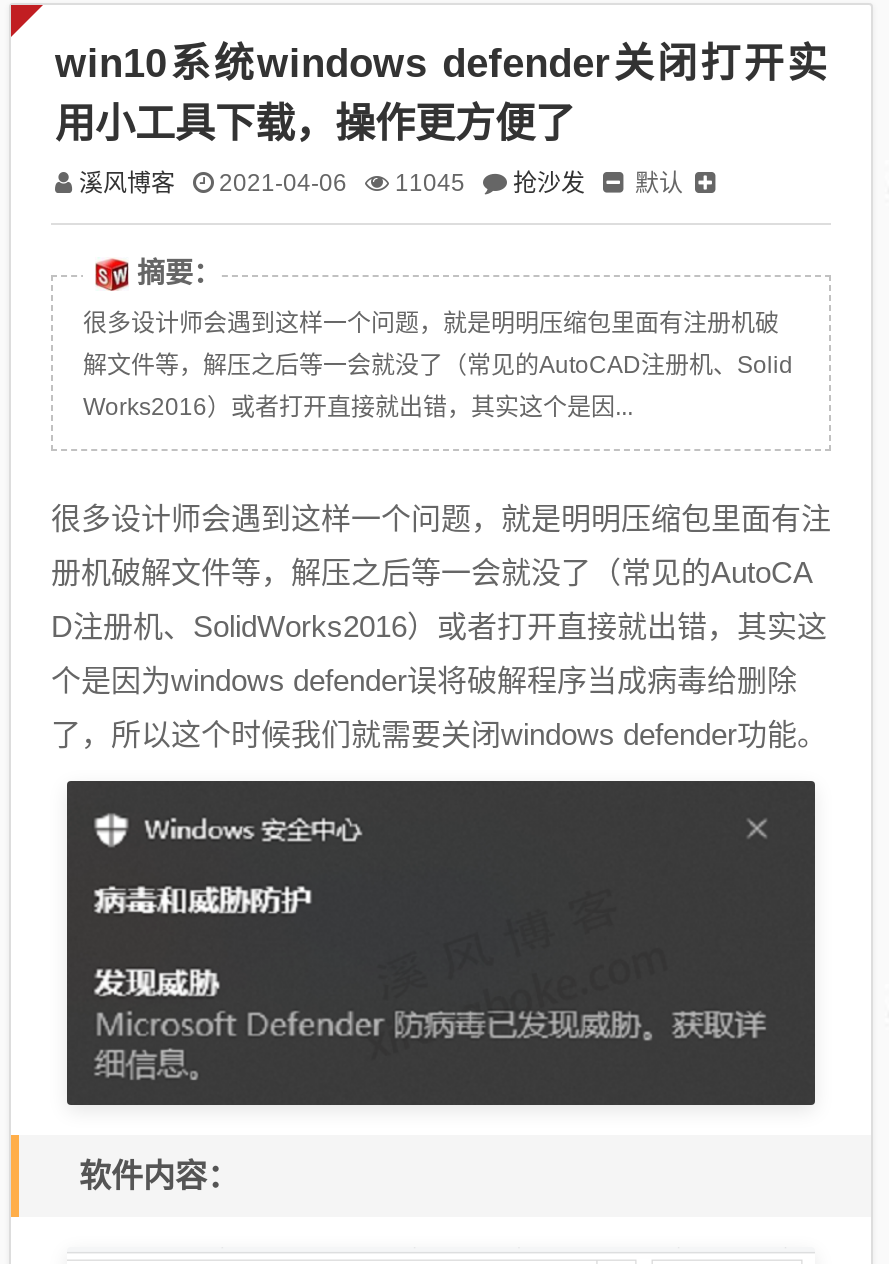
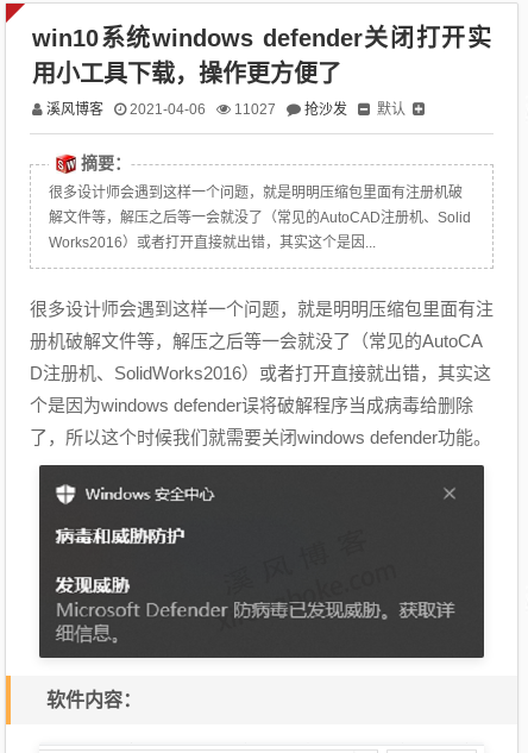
[79,165,683,199] 溪风博客 2021-04-06 11045 抢沙发 默认 -> [46,99,406,119] 溪风博客 2021-04-06 11027 抢沙发 默认

